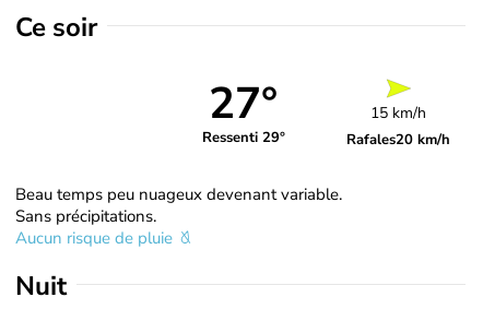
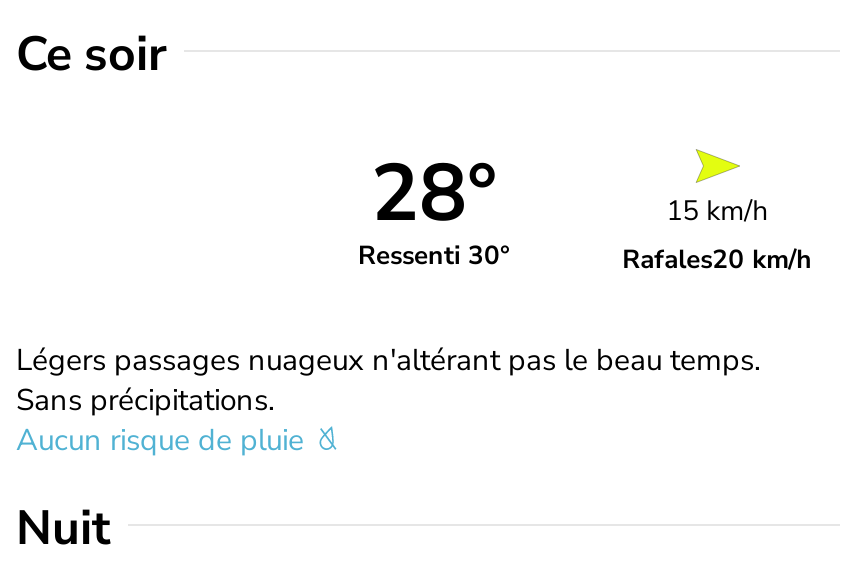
[209,75,278,134] 27° -> [371,141,497,249] 28°
[202,128,285,148] Ressenti 29° -> [358,239,510,275] Ressenti 30°
[15,183,342,205] Beau temps peu nuageux devenant variable. -> [16,340,760,380] Légers passages nuageux n'altérant pas le beau temps.

